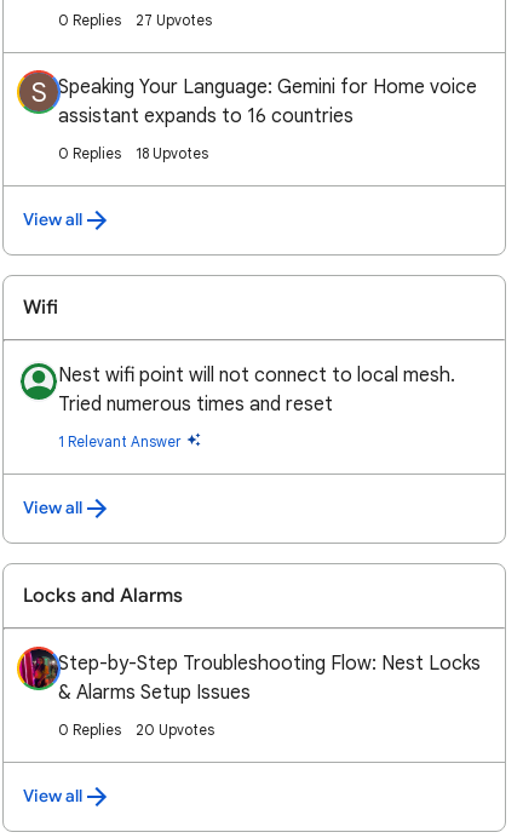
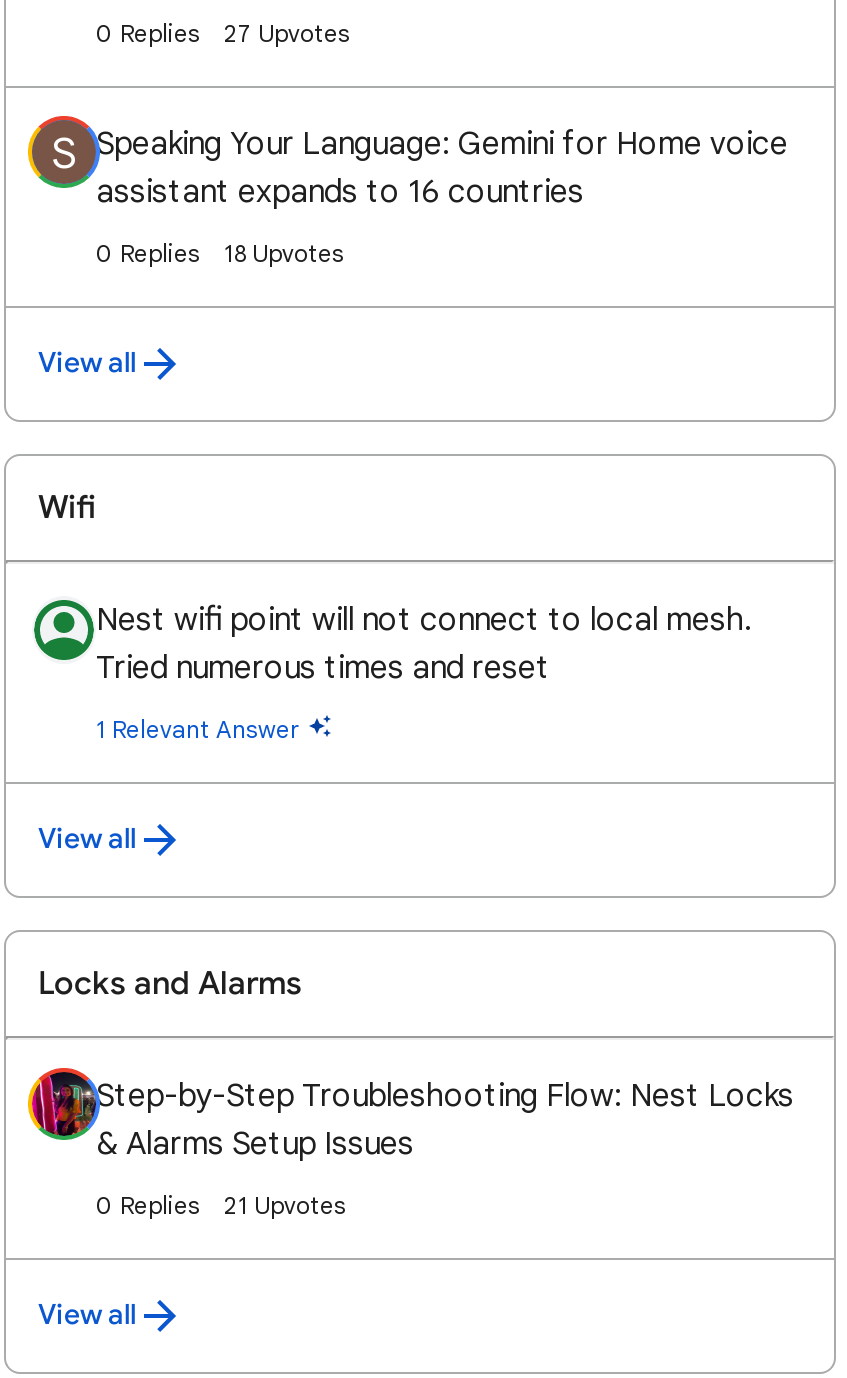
[136,721,214,739] 20 Upvotes -> [224,1190,346,1220] 21 Upvotes

